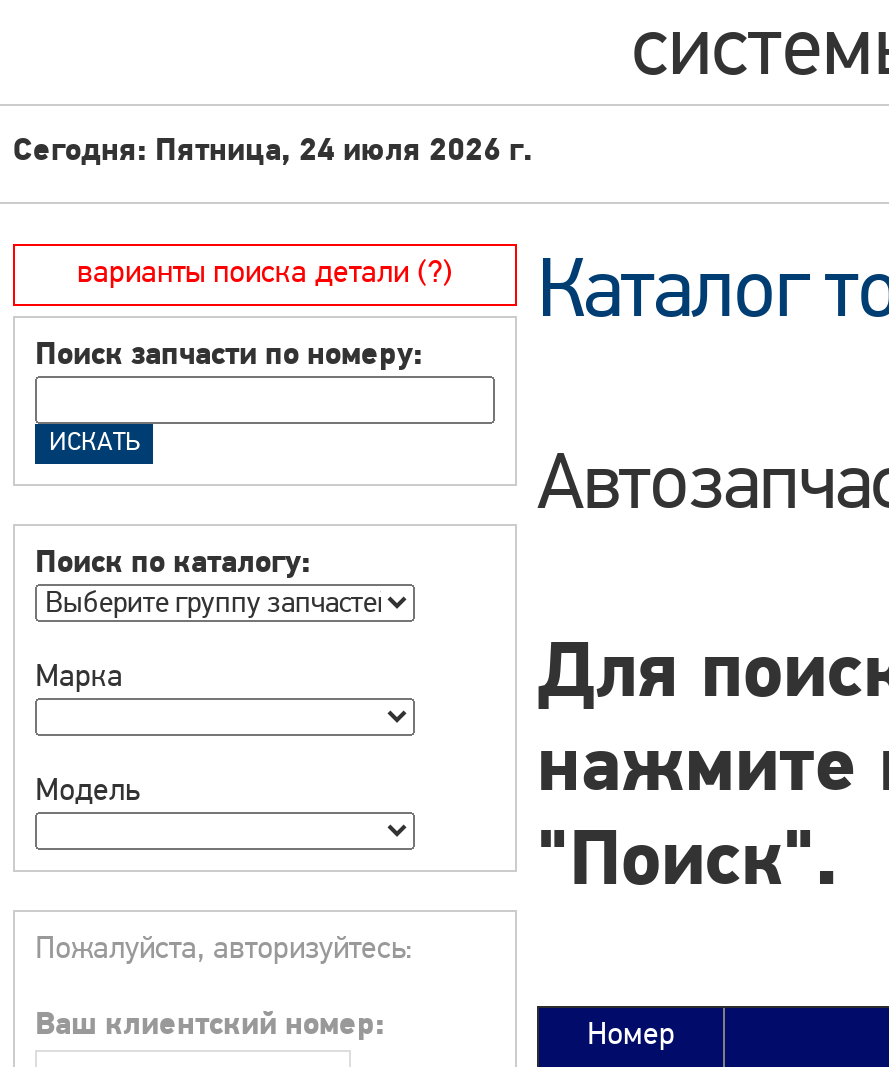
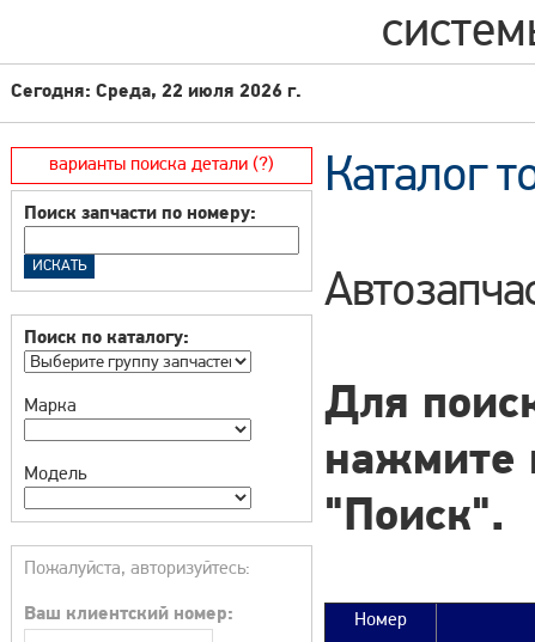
[13,136,533,168] Сегодня: Пятница, 24 июля 2026 г. -> [11,82,302,102] Сегодня: Среда, 22 июля 2026 г.

